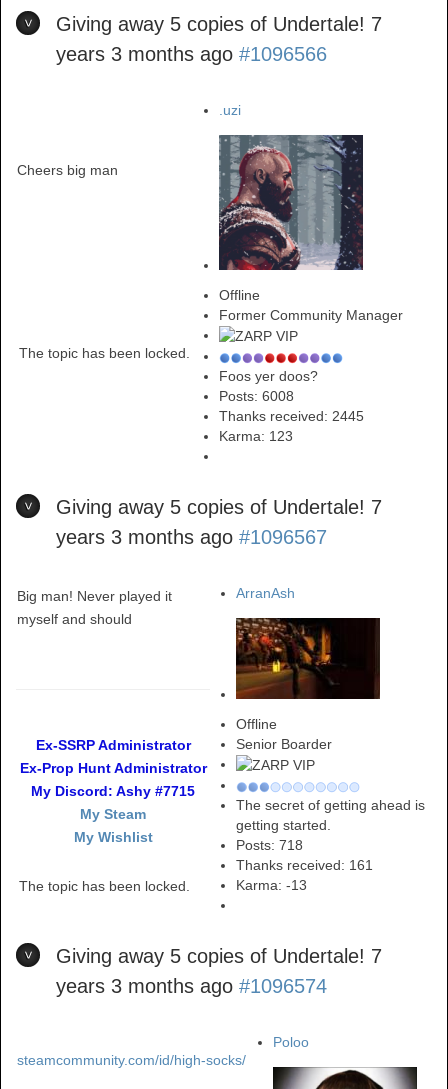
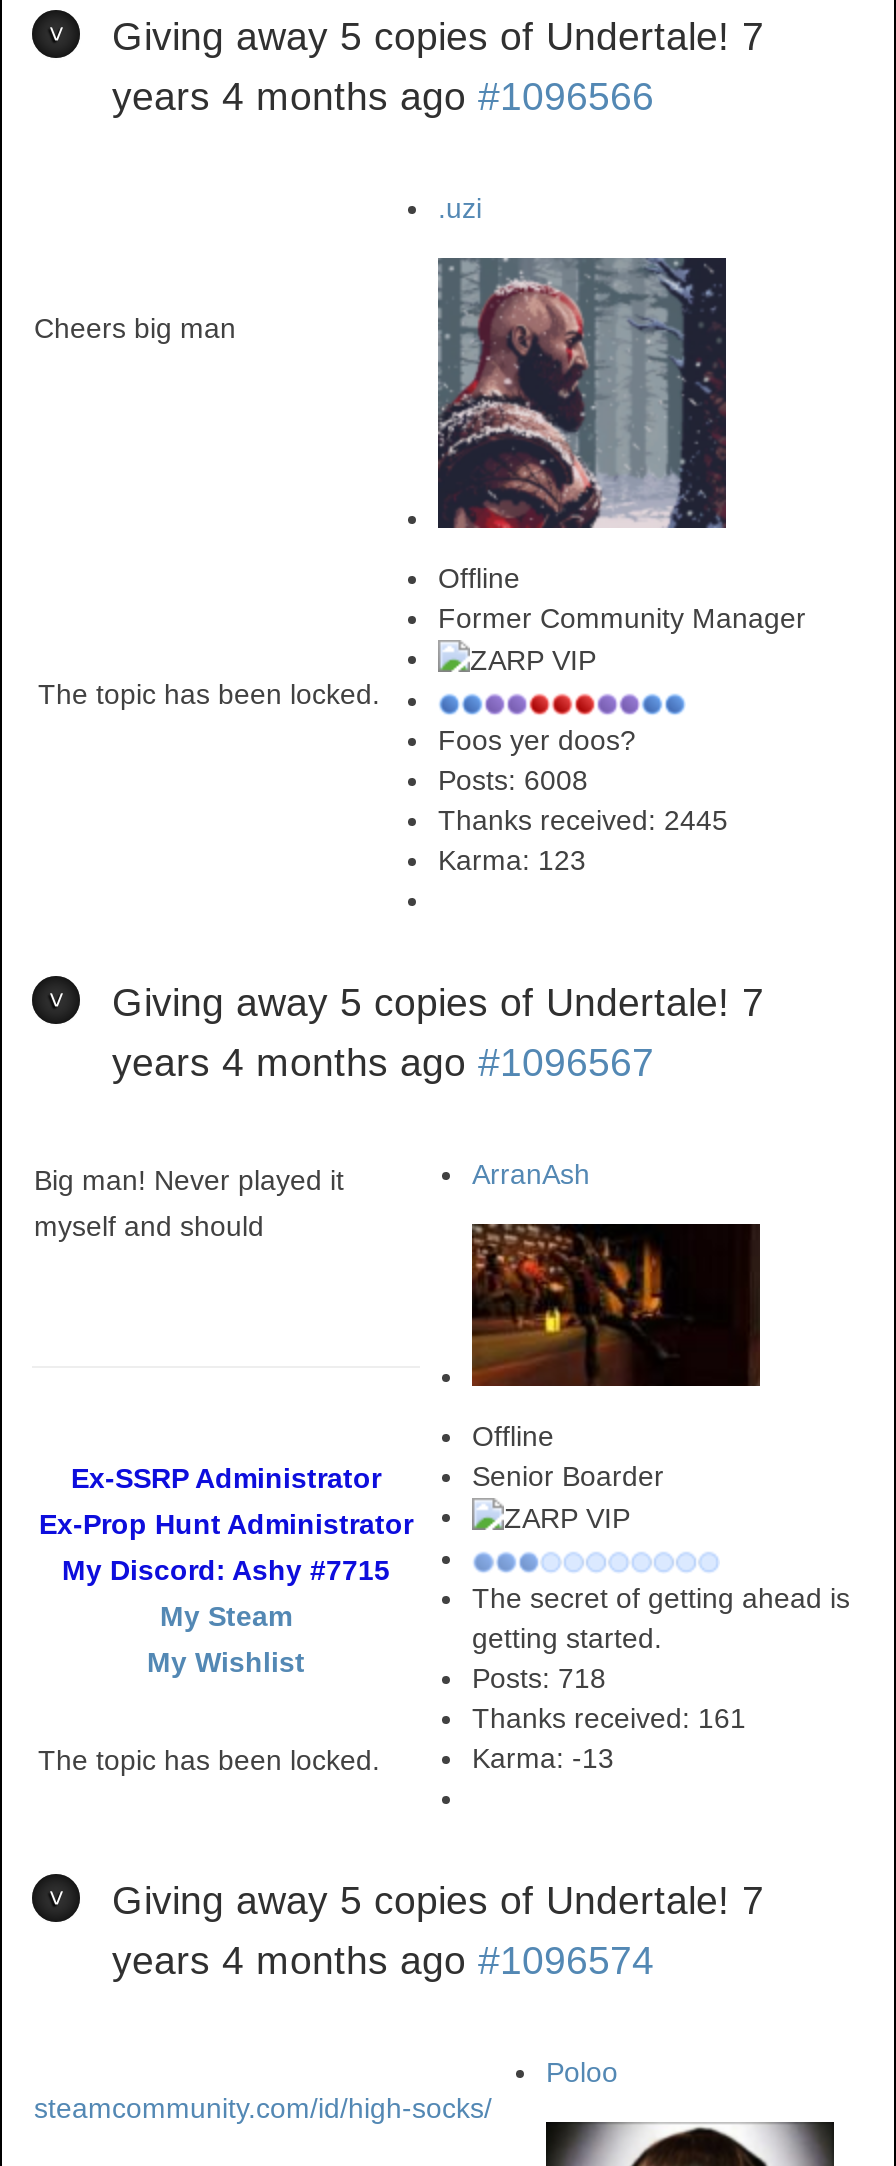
[56,43,327,65] years 3 months ago #1096566 -> [112,74,654,118] years 4 months ago #1096566
[56,526,327,548] years 3 months ago #1096567 -> [112,1040,654,1084] years 4 months ago #1096567
[56,975,327,997] years 3 months ago #1096574 -> [112,1938,654,1982] years 4 months ago #1096574

